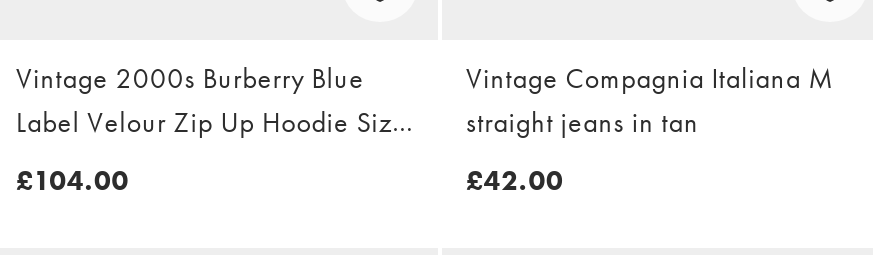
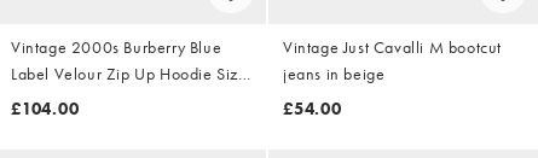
[466,59,834,139] Vintage Compagnia Italiana M | straight jeans in tan -> [283,36,502,84] Vintage Just Cavalli M bootcut | jeans in beige
[466,161,564,197] £42.00 -> [283,97,342,119] £54.00

